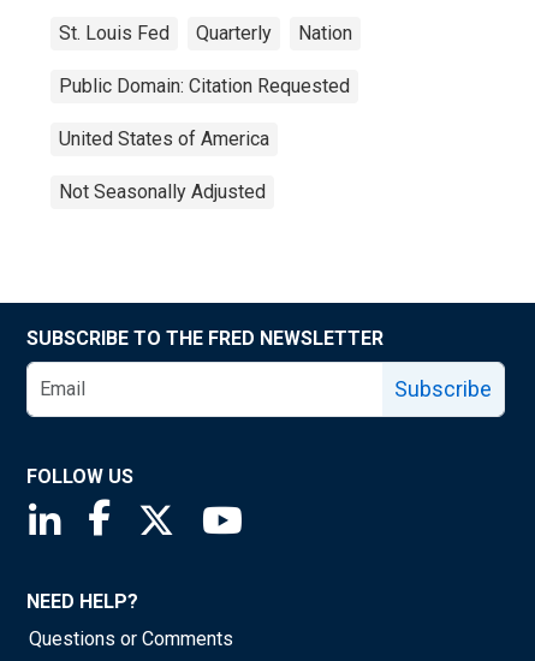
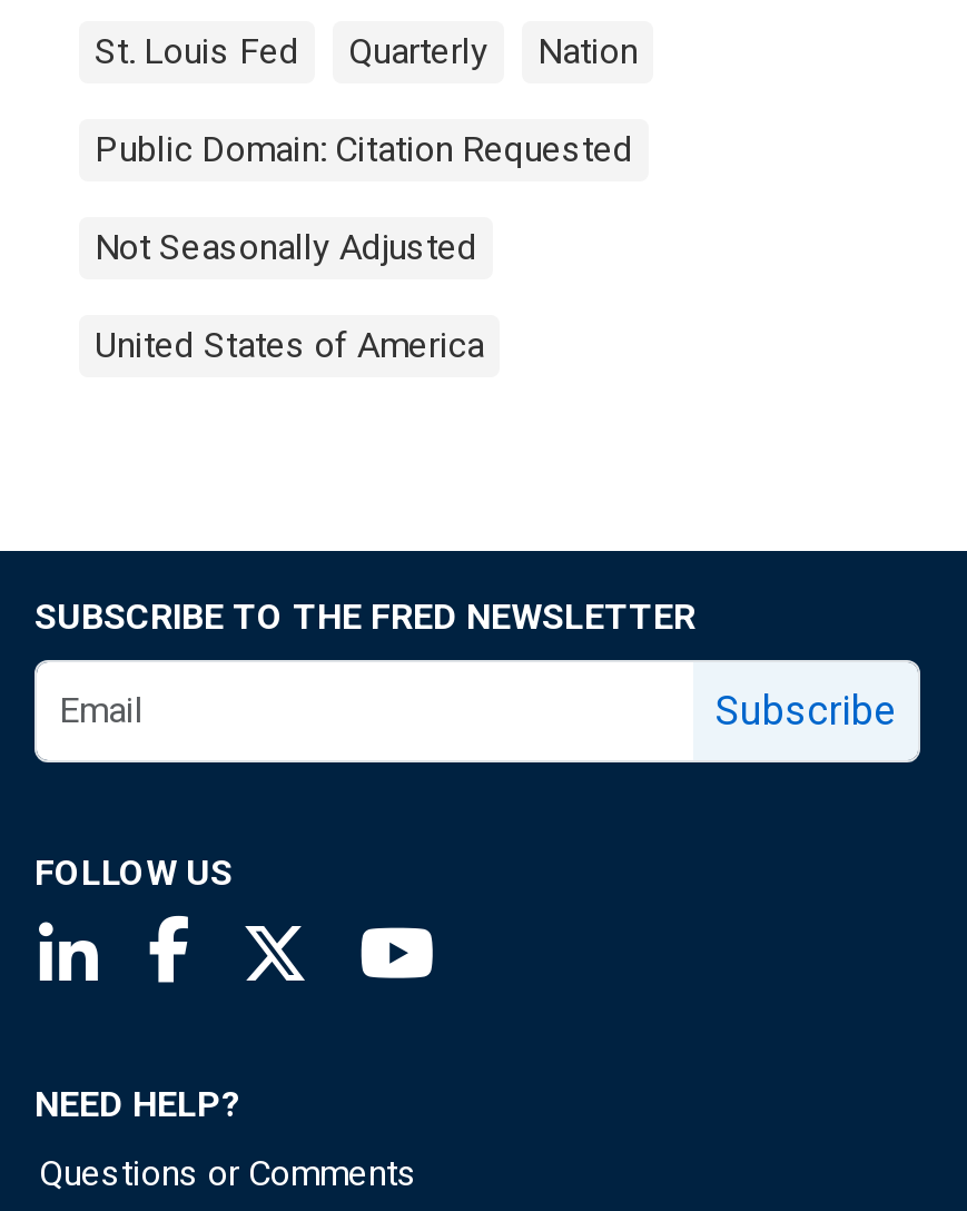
moved [59,127,269,150] -> [95,324,484,366]: United States of America
moved [59,180,266,203] -> [95,226,477,268]: Not Seasonally Adjusted

